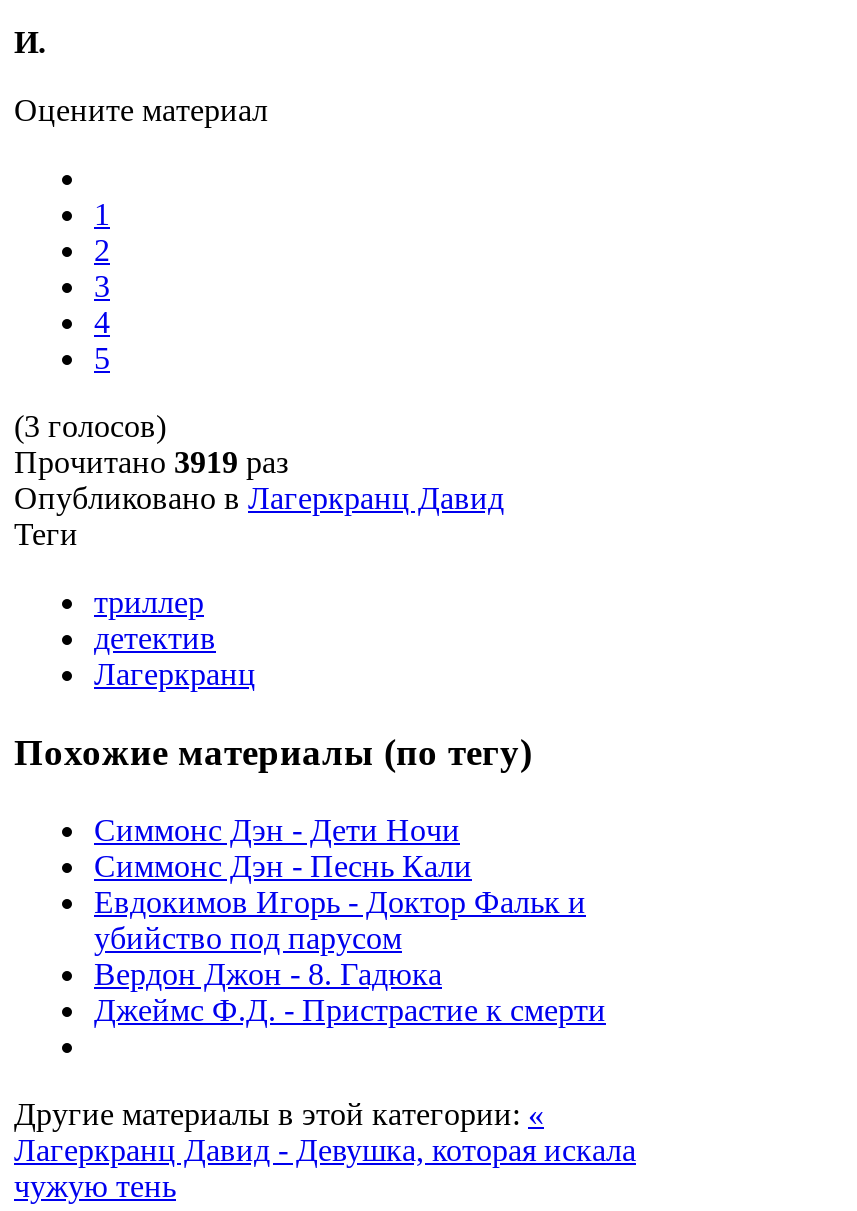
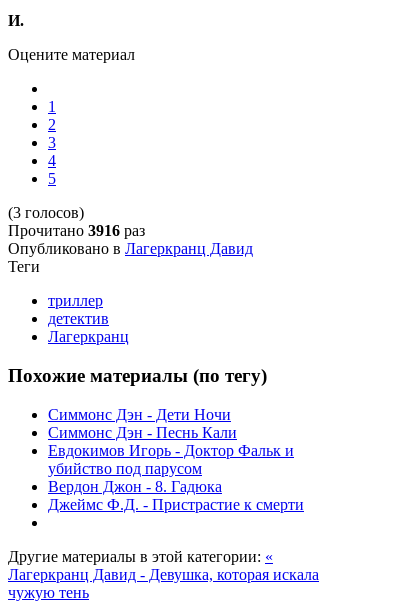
[14,445,288,479] Прочитано 3919 раз -> [8,222,145,239] Прочитано 3916 раз

